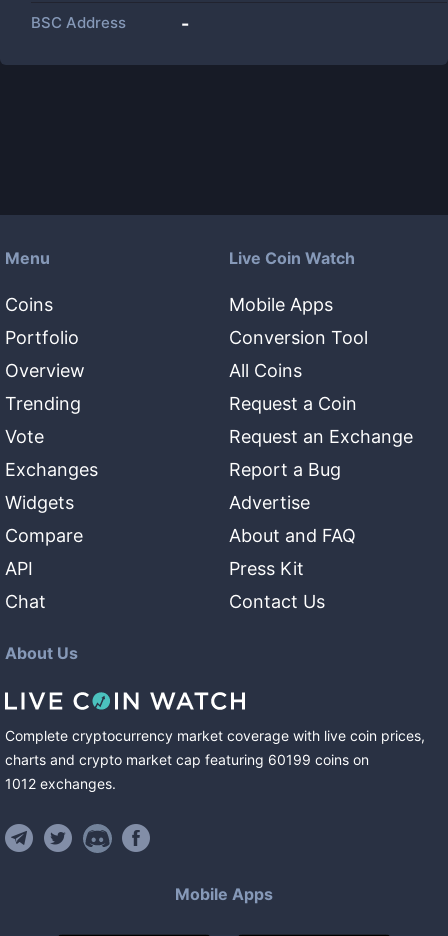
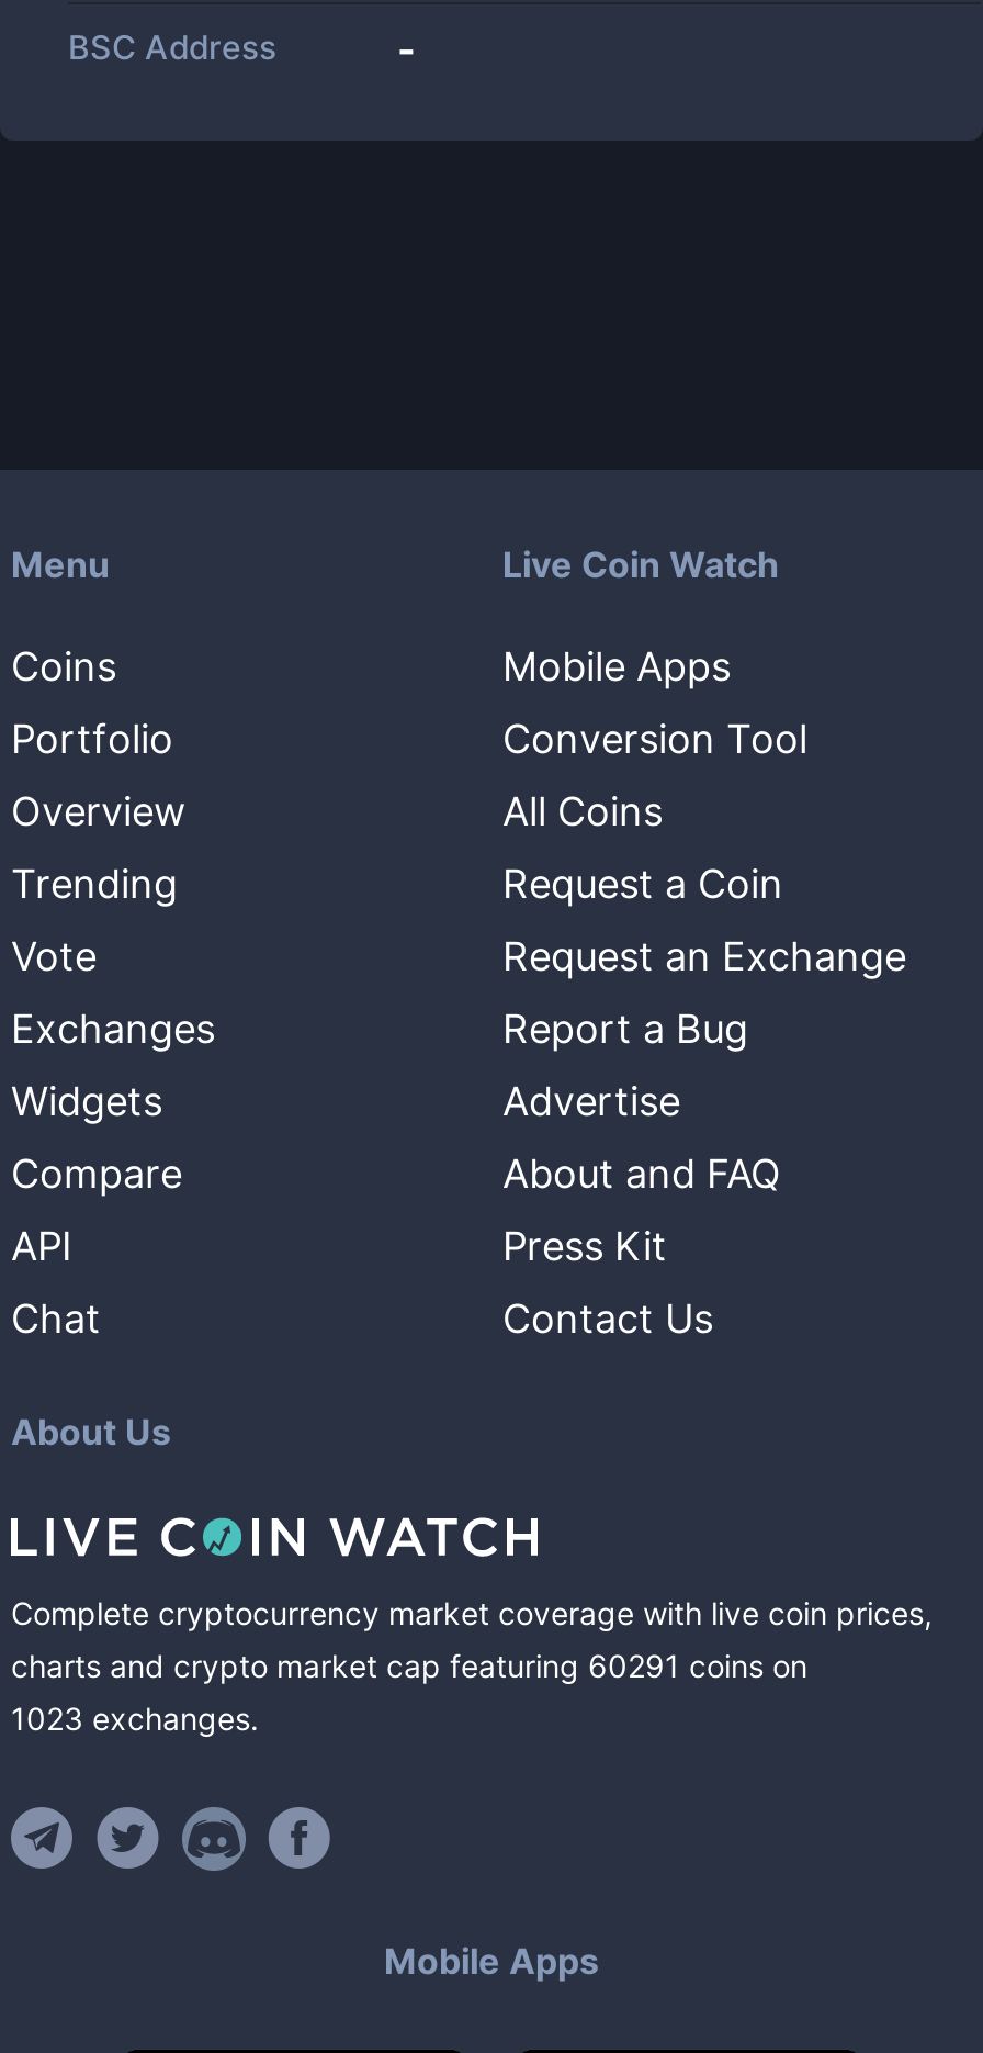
[5,751,369,768] charts and crypto market cap featuring 60199 coins on -> [11,1647,807,1684] charts and crypto market cap featuring 60291 coins on
[5,775,116,792] 1012 exchanges. -> [11,1699,259,1737] 1023 exchanges.

